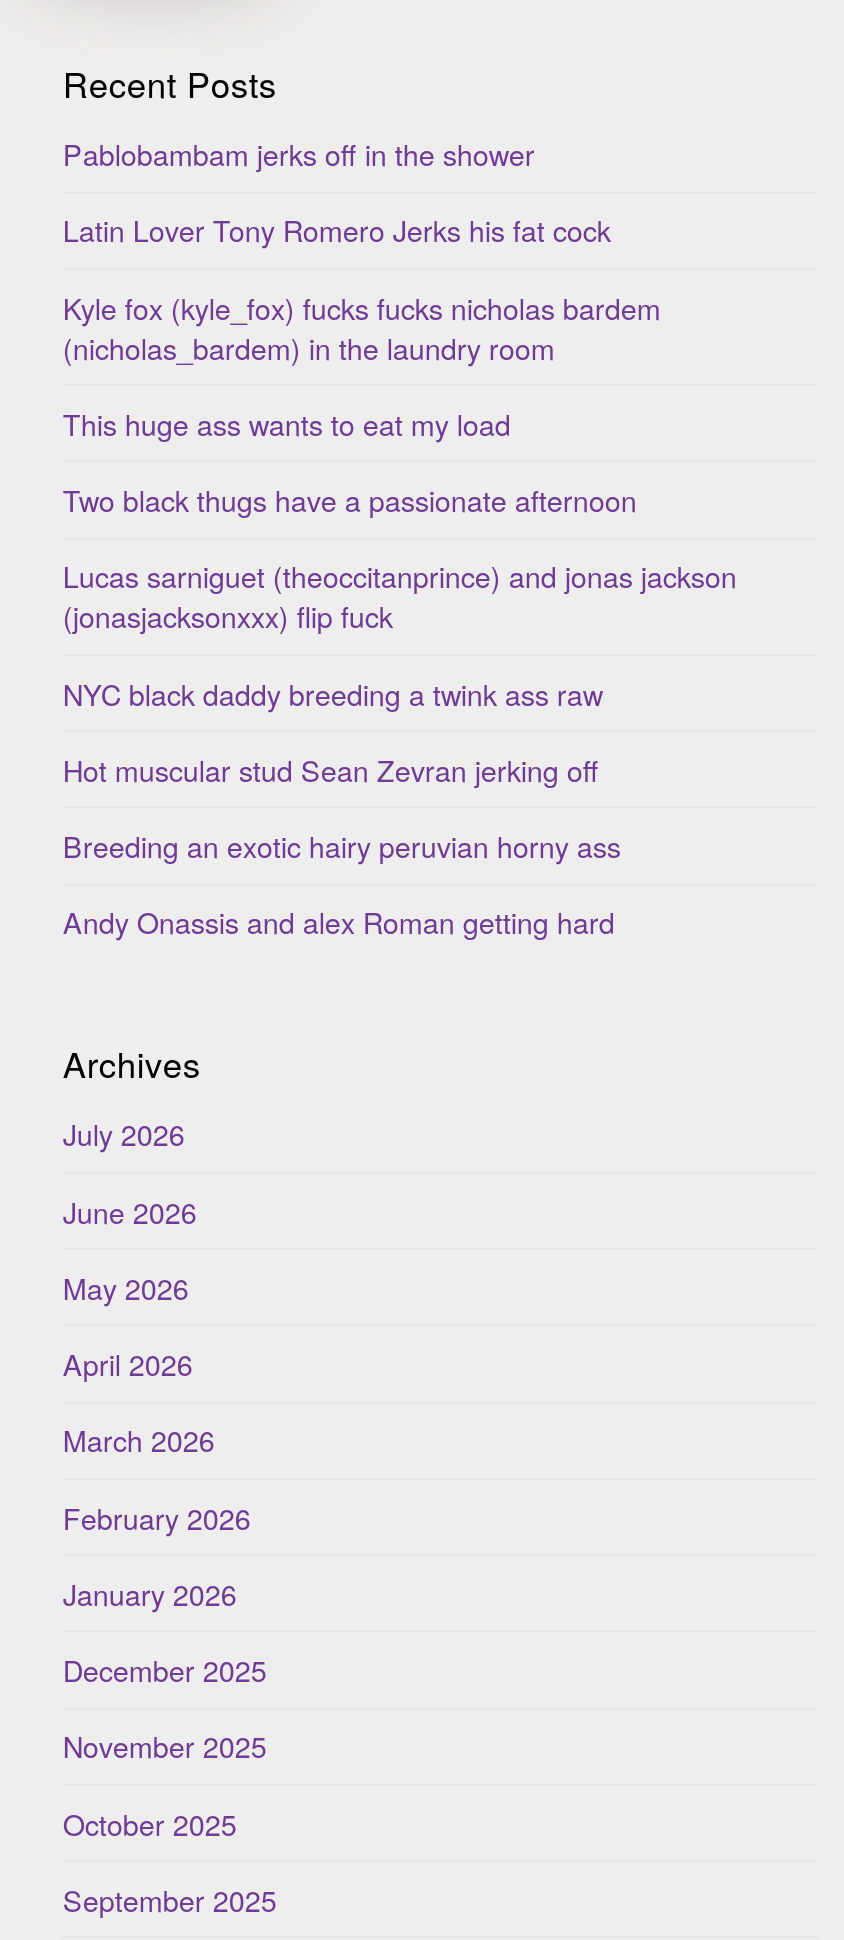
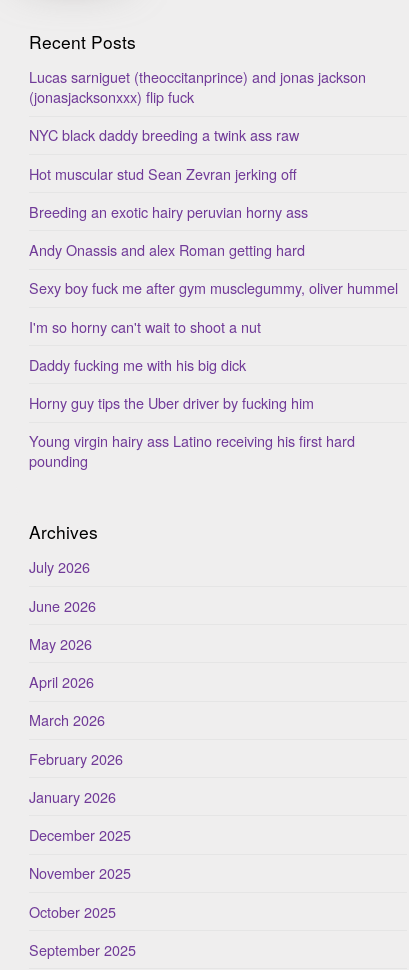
[63,132,661,520] Pablobambam jerks off in the shower | Latin Lover Tony Romero Jerks his fat cock | Kyle fox (kyle_fox) fucks fucks nicholas bardem | (nicholas_bardem) in the laundry room | This huge ass wants to eat my load | Two black thugs have a passionate afternoon -> none
moved [63,555,737,943] -> [29,66,366,260]: Lucas sarniguet (theoccitanprince) and jonas jackson | (jonasjacksonxxx) flip fuck | NYC black daddy breeding a twink ass raw | Hot muscular stud Sean Zevran jerking off | Breeding an exotic hairy peruvian horny ass | Andy Onassis and alex Roman getting hard
none -> [29,277,398,471] Sexy boy fuck me after gym musclegummy, oliver hummel | I'm so horny can't wait to shoot a nut | Daddy fucking me with his big dick | Horny guy tips the Uber driver by fucking him | Young virgin hairy ass Latino receiving his first hard | pounding

